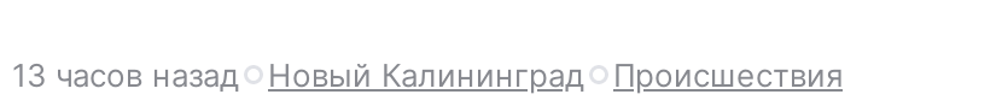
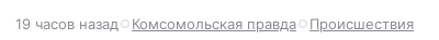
[12,56,584,94] 13 часов назад | Новый Калининград -> [15,15,296,32] 19 часов назад | Комсомольская правда

